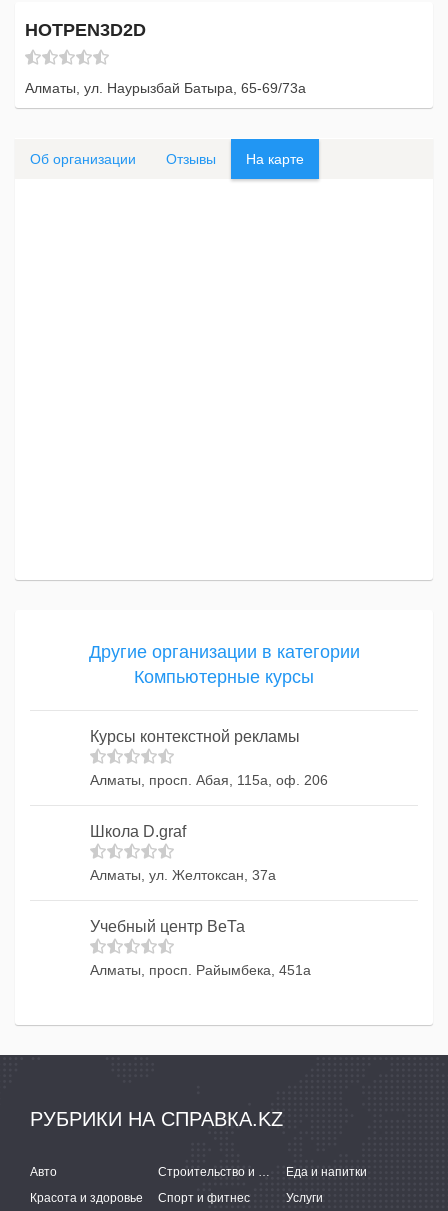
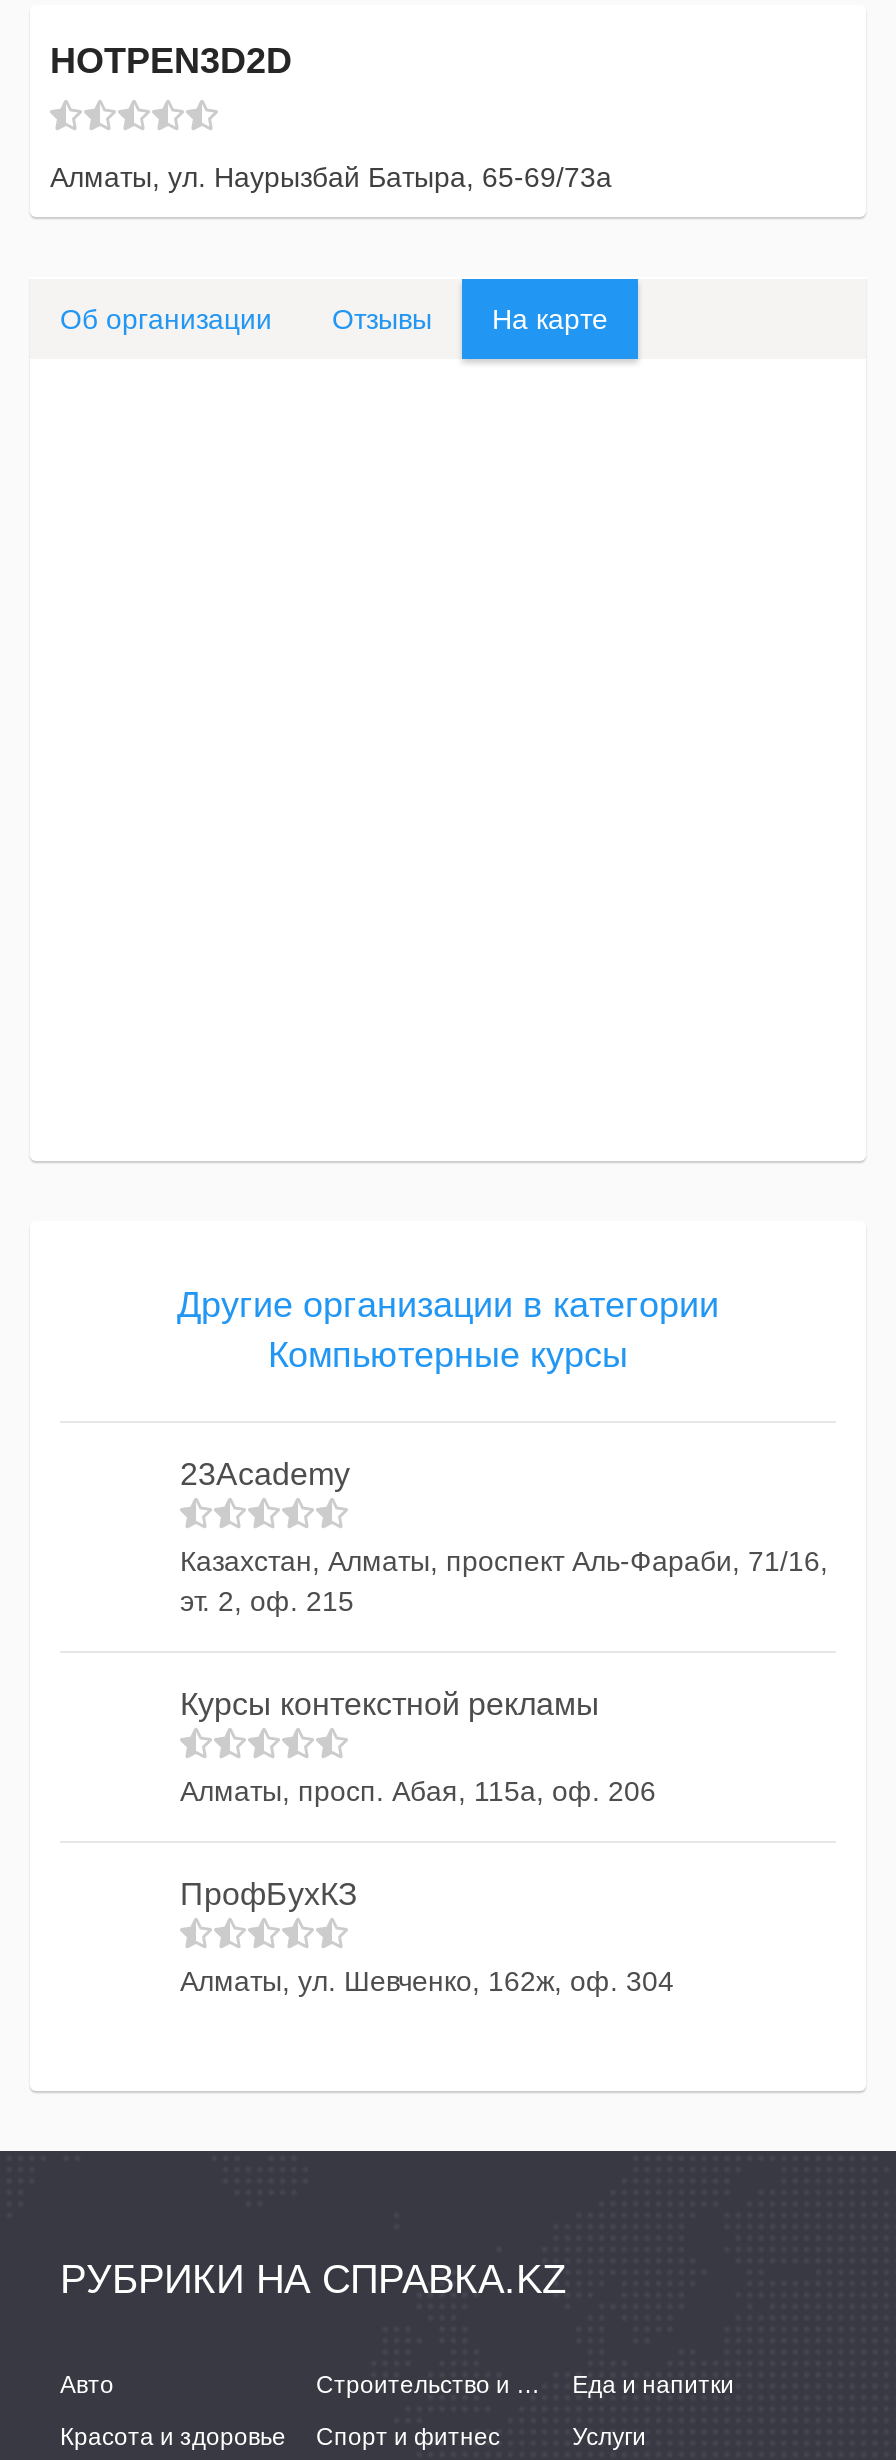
none -> [180,1457,828,1617] 23Academy | Казахстан, Алматы, проспект Аль-Фараби, 71/16, | эт. 2, оф. 215
moved [90,728,328,788] -> [180,1687,656,1807]: Курсы контекстной рекламы | Алматы, просп. Абая, 115а, оф. 206
[90,823,311,978] Школа D.graf | Алматы, ул. Желтоксан, 37a | Учебный центр ВеТа | Алматы, просп. Райымбека, 451а -> [180,1877,674,1997] ПрофБухКЗ | Алматы, ул. Шевченко, 162ж, оф. 304

